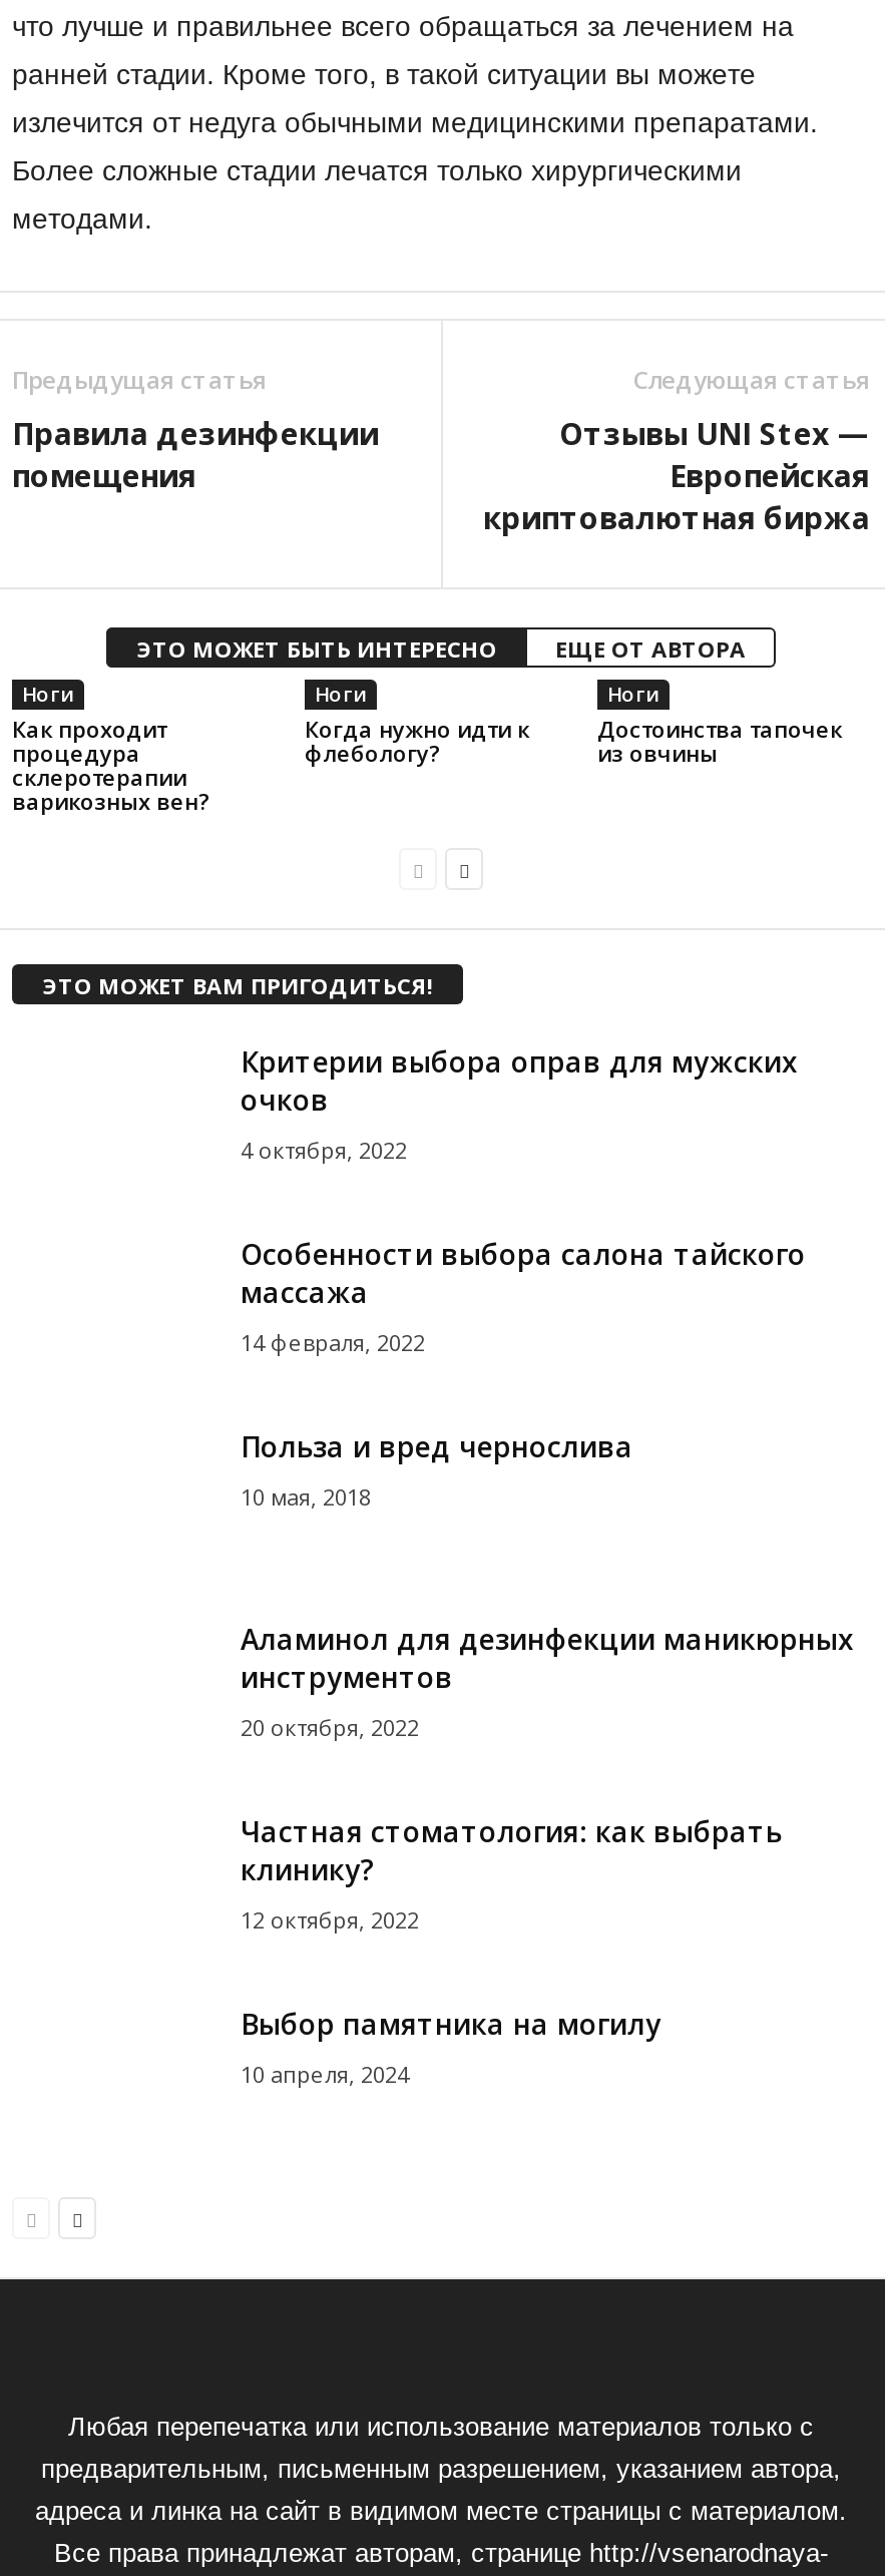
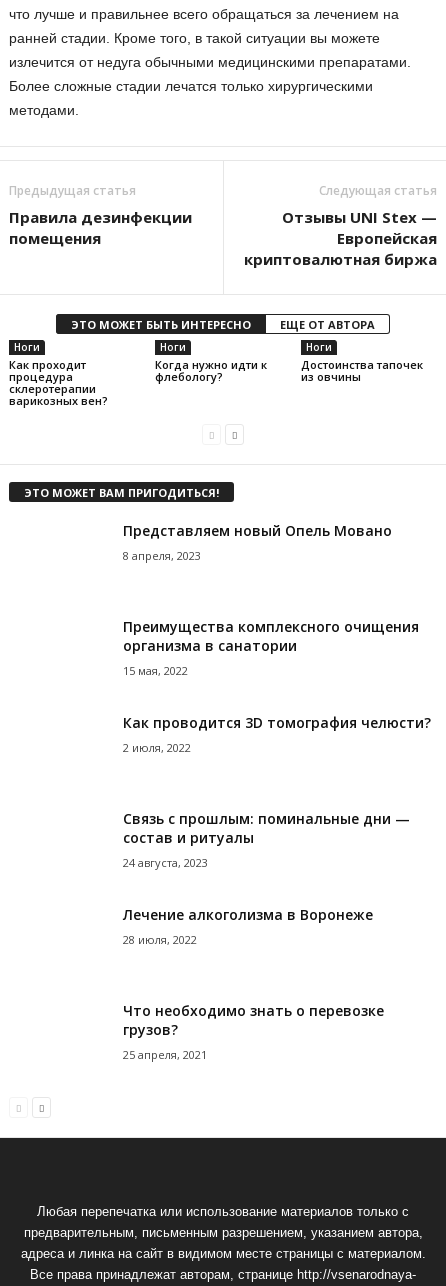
[241,1042,798,1165] Критерии выбора оправ для мужских | очков | 4 октября, 2022 -> [123,521,392,563] Представляем новый Опель Мовано | 8 апреля, 2023
[241,1235,806,1357] Особенности выбора салона тайского | массажа | 14 февраля, 2022 -> [123,617,419,678] Преимущества комплексного очищения | организма в санатории | 15 мая, 2022
[241,1427,633,1511] Польза и вред чернослива | 10 мая, 2018 -> [123,713,431,755] Как проводится 3D томография челюсти? | 2 июля, 2022
[241,1620,854,1742] Аламинол для дезинфекции маникюрных | инструментов | 20 октября, 2022 -> [123,809,410,870] Связь с прошлым: поминальные дни — | состав и ритуалы | 24 августа, 2023
[241,1812,782,1934] Частная стоматология: как выбрать | клинику? | 12 октября, 2022 -> [123,905,373,947] Лечение алкоголизма в Воронеже | 28 июля, 2022
[241,2004,661,2089] Выбор памятника на могилу | 10 апреля, 2024 -> [123,1001,384,1062] Что необходимо знать о перевозке | грузов? | 25 апреля, 2021

